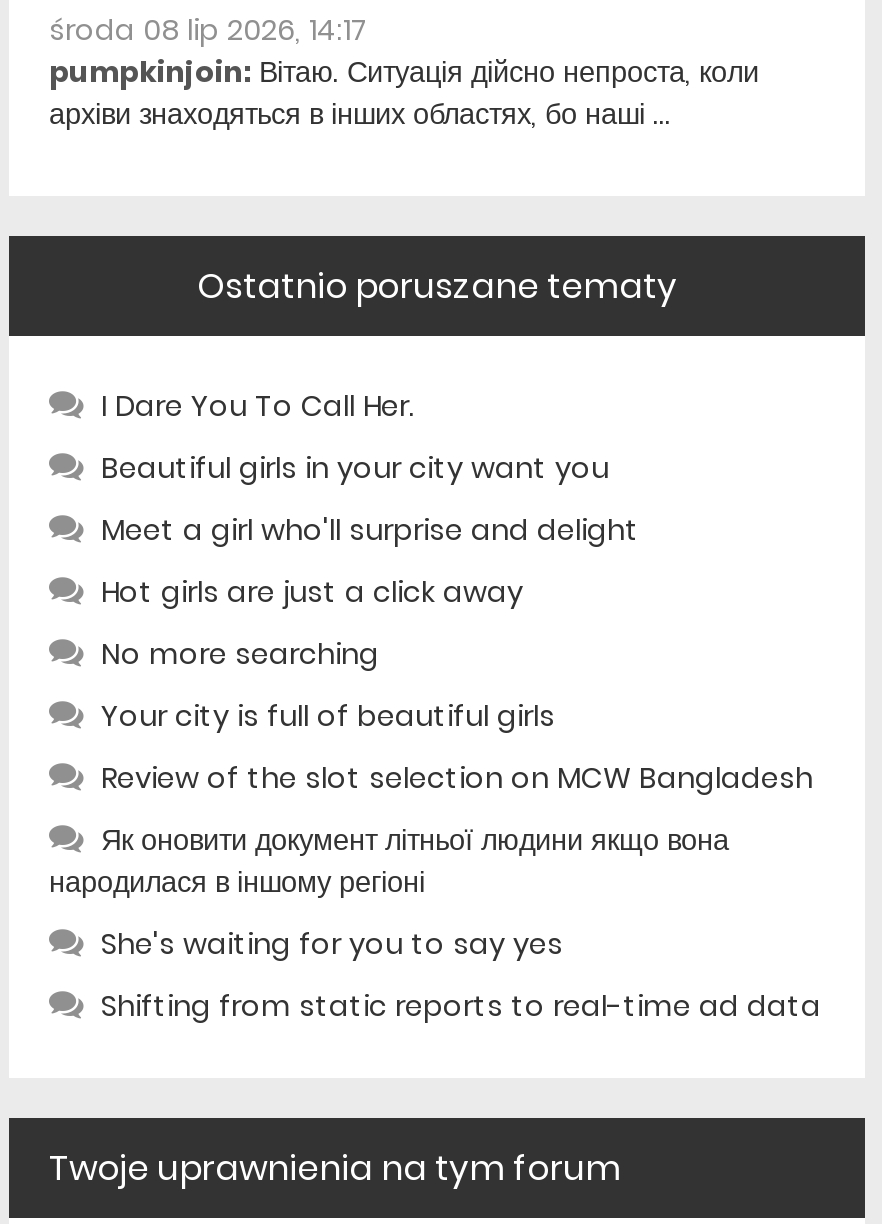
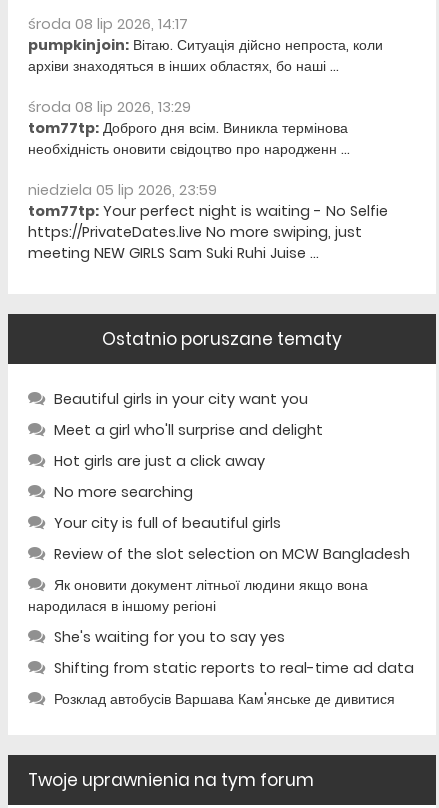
none -> [28,97,388,263] środa 08 lip 2026, 13:29 | tom77tp: Доброго дня всім. Виникла термінова | необхідність оновити свідоцтво про народженн ... | niedziela 05 lip 2026, 23:59 | tom77tp: Your perfect night is waiting - No Selfie | https://PrivateDates.live No more swiping, just | meeting NEW GIRLS Sam Suki Ruhi Juise ...
[101,386,415,426] I Dare You To Call Her. -> none
none -> [54,689,395,709] Розклад автобусів Варшава Кам'янське де дивитися

